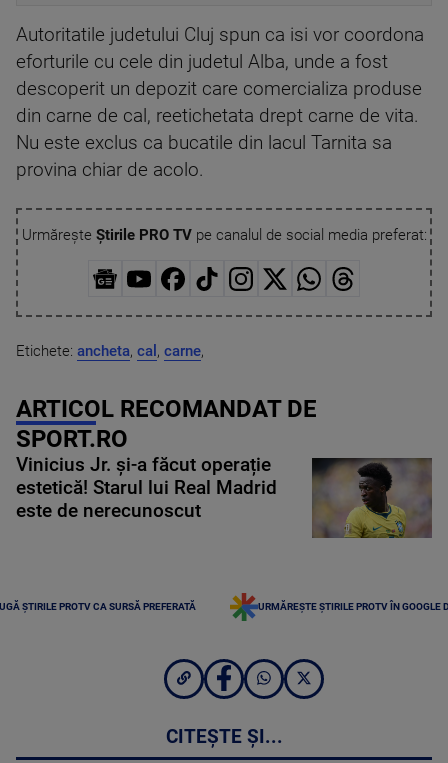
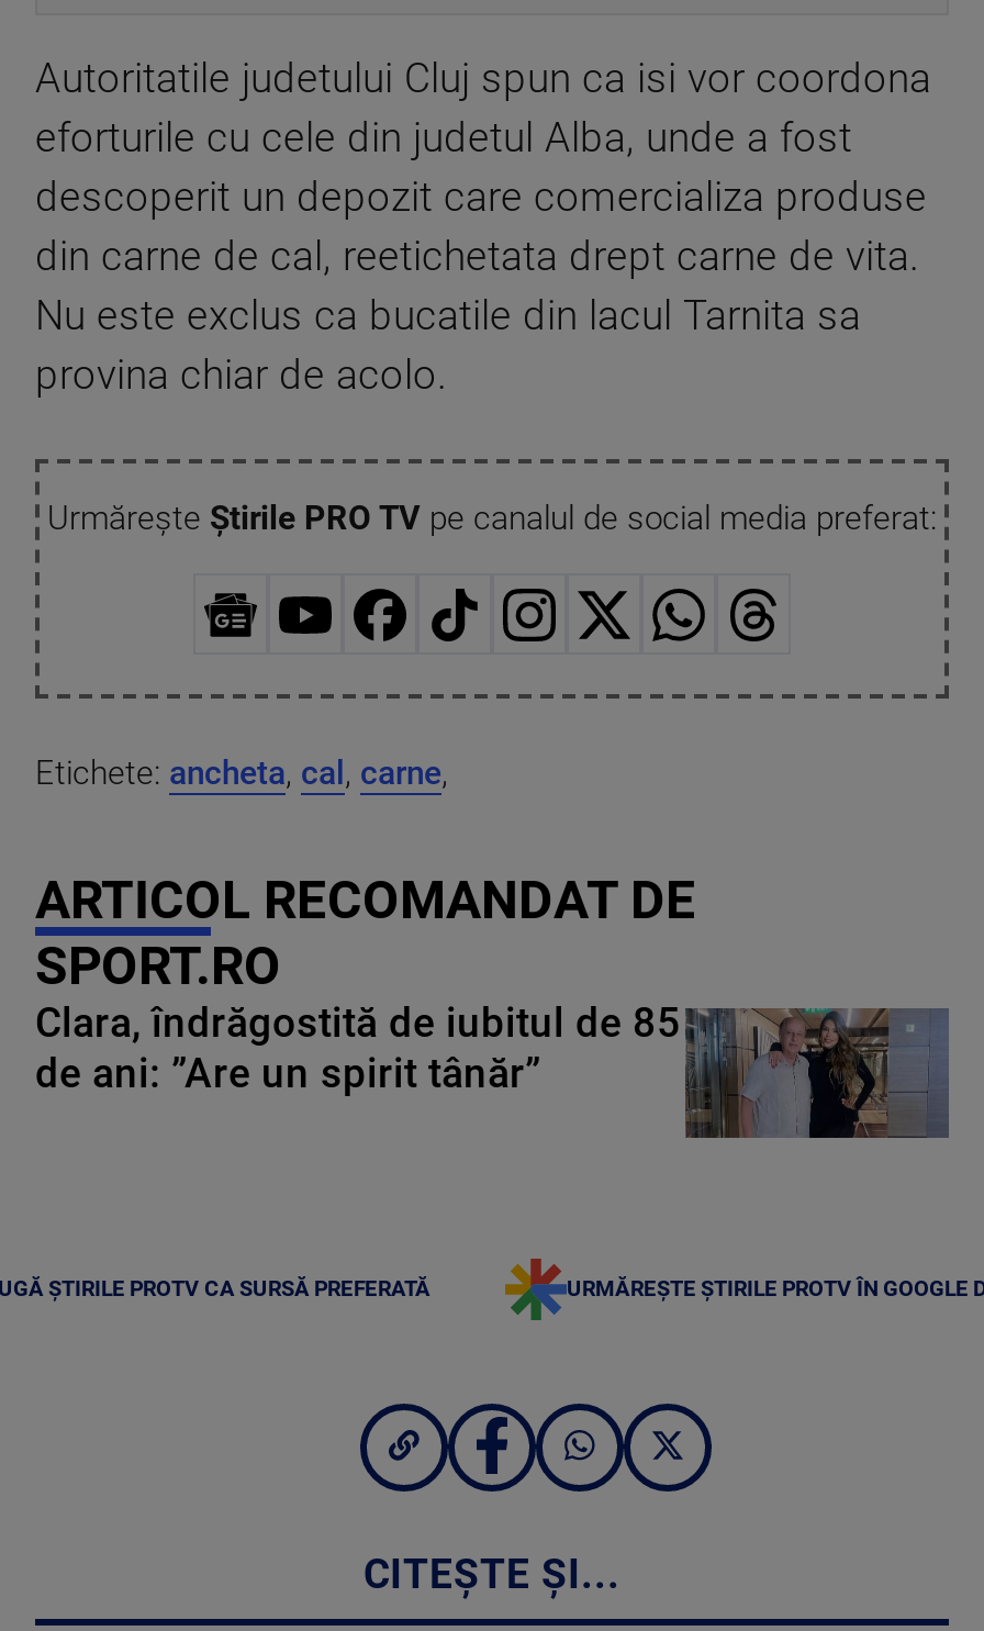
[16,454,432,539] [image] | Vinicius Jr. și-a făcut operație | estetică! Starul lui Real Madrid | este de nerecunoscut -> [35,999,949,1140] [image] | Clara, îndrăgostită de iubitul de 85 | de ani: ”Are un spirit tânăr”

